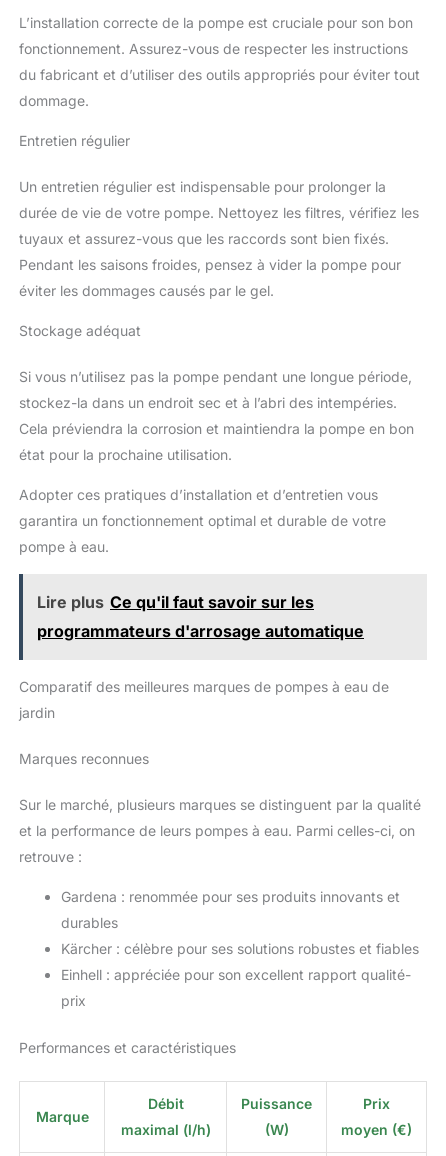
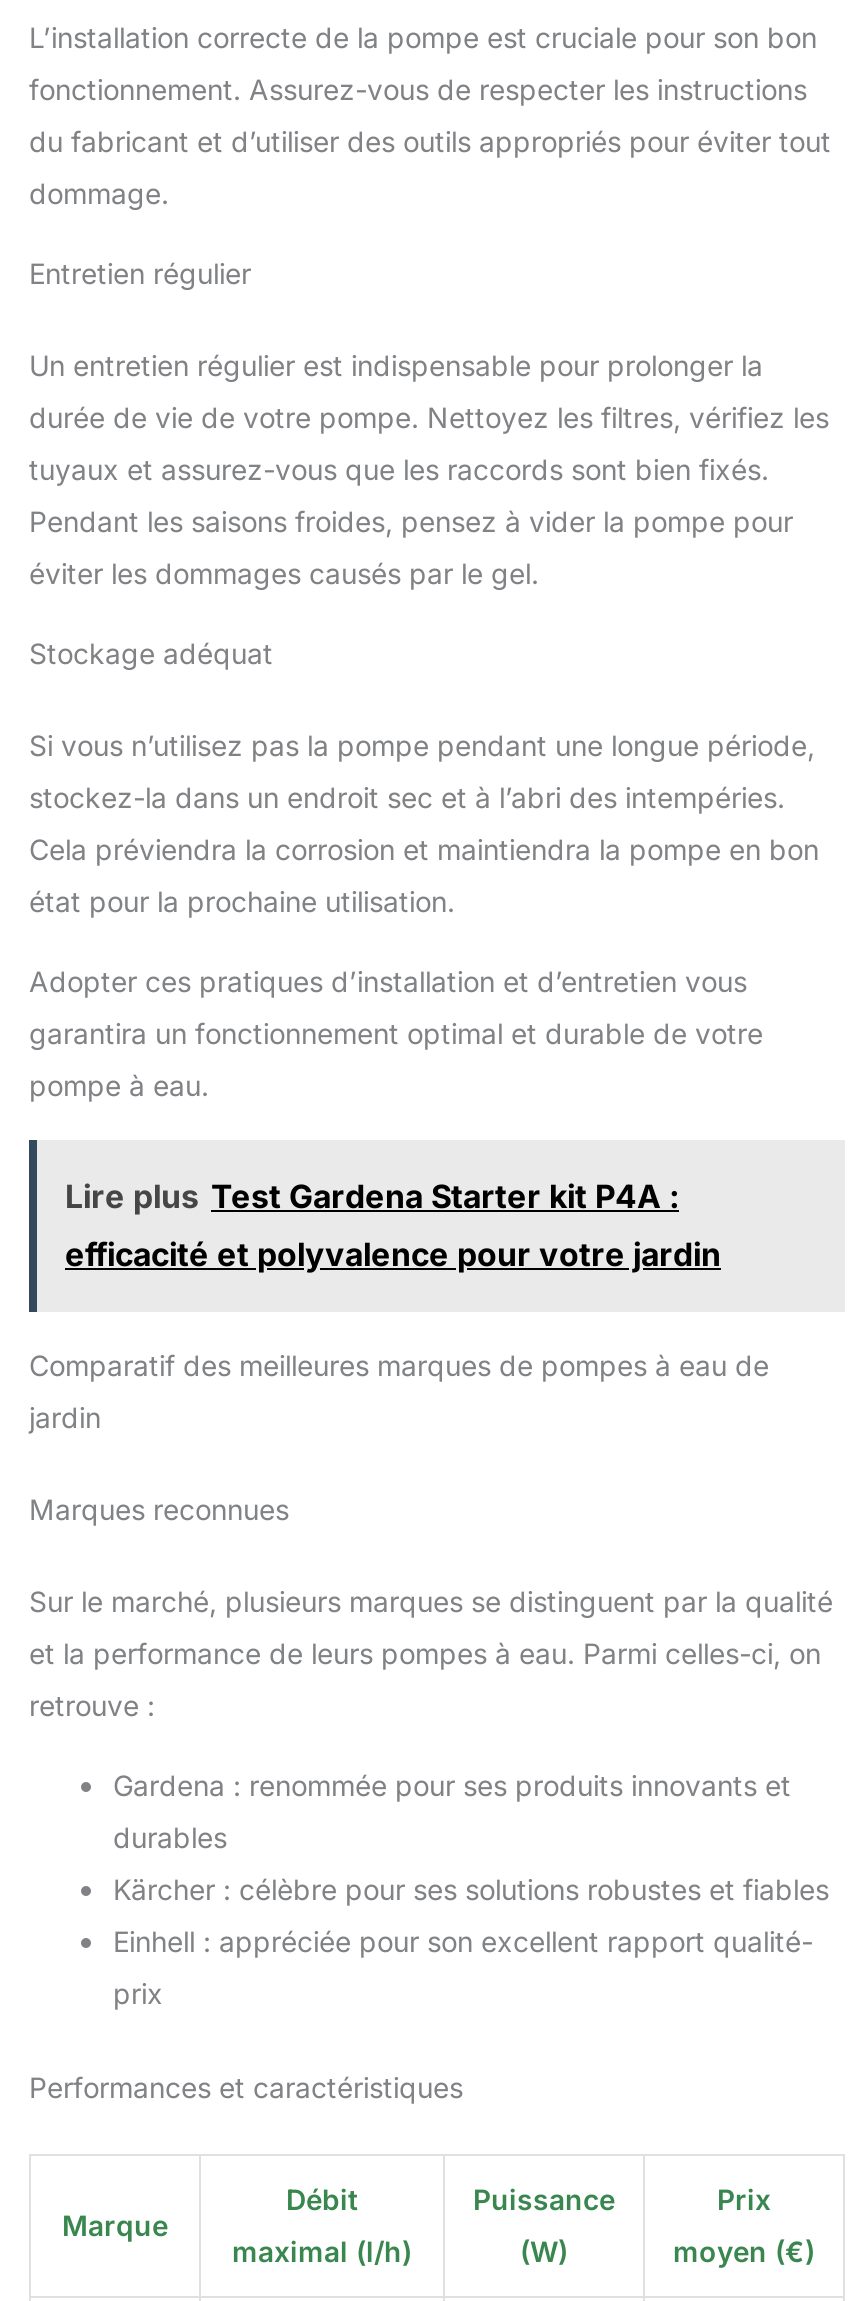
[37,592,364,641] Lire plus Ce qu'il faut savoir sur les | programmateurs d'arrosage automatique -> [65,1176,721,1274] Lire plus Test Gardena Starter kit P4A : | efficacité et polyvalence pour votre jardin

